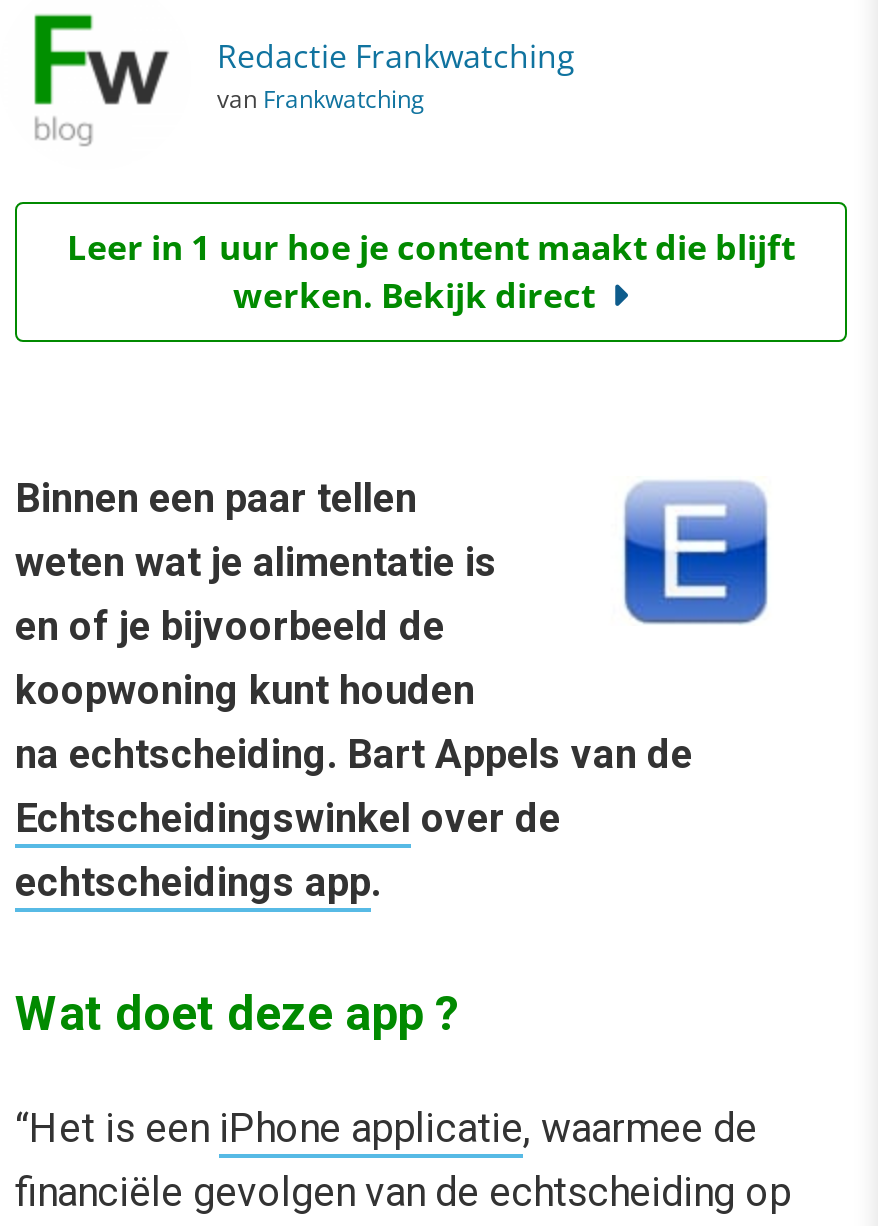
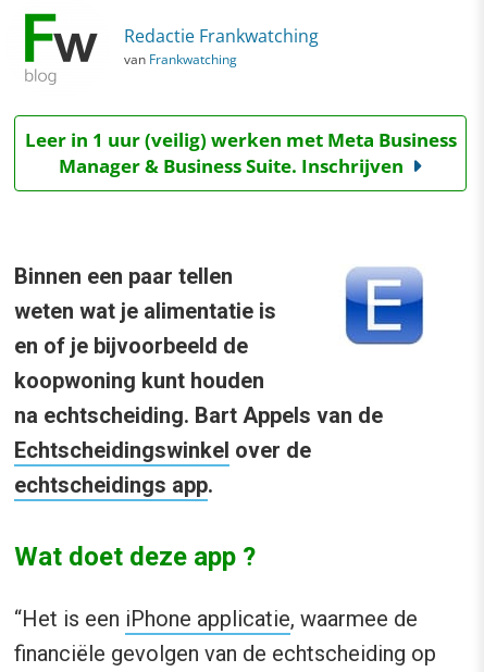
[67,224,795,318] Leer in 1 uur hoe je content maakt die blijft | werken. Bekijk direct -> [24,127,456,178] Leer in 1 uur (veilig) werken met Meta Business | Manager & Business Suite. Inschrijven

